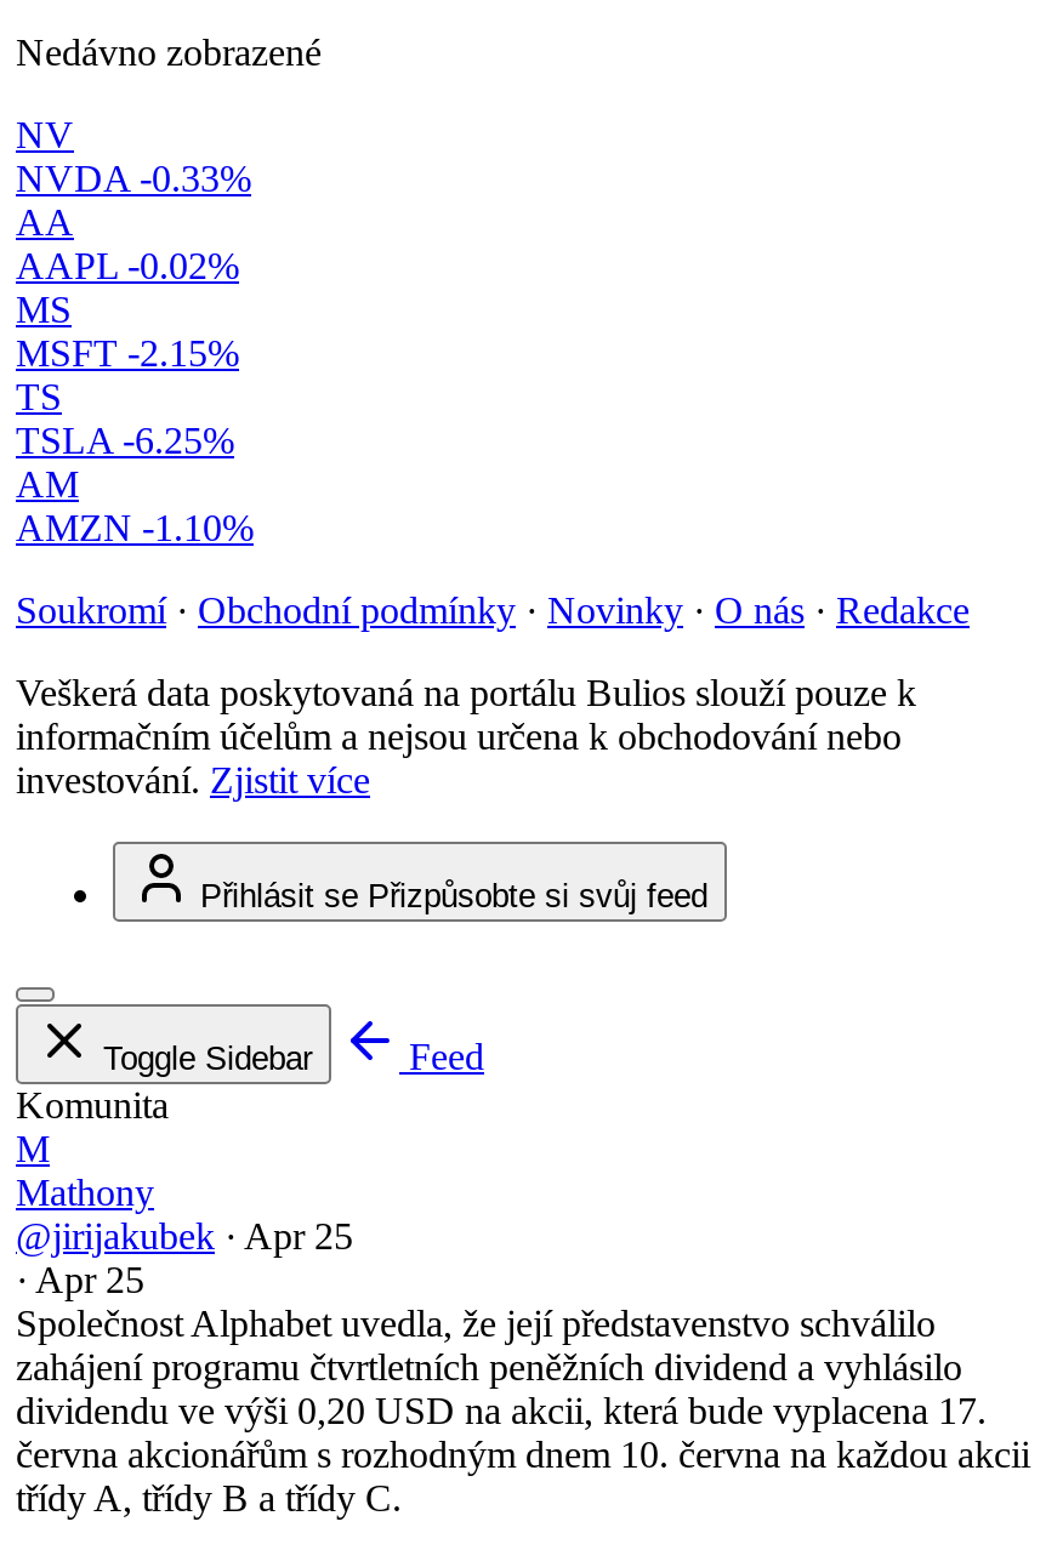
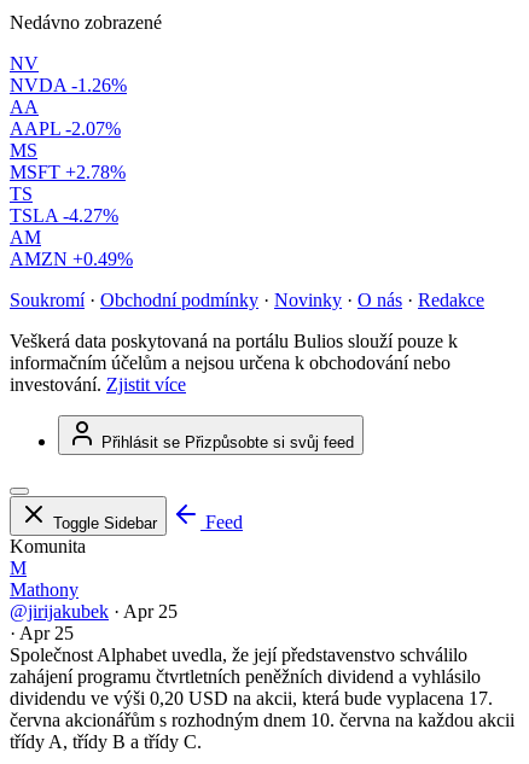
[16,158,251,199] NVDA -0.33% -> [10,75,127,95] NVDA -1.26%
[16,245,239,286] AAPL -0.02% -> [10,118,121,139] AAPL -2.07%
[16,333,239,374] MSFT -2.15% -> [10,162,126,182] MSFT +2.78%
[16,420,234,461] TSLA -6.25% -> [10,205,118,226] TSLA -4.27%
[16,507,254,548] AMZN -1.10% -> [10,249,133,269] AMZN +0.49%

